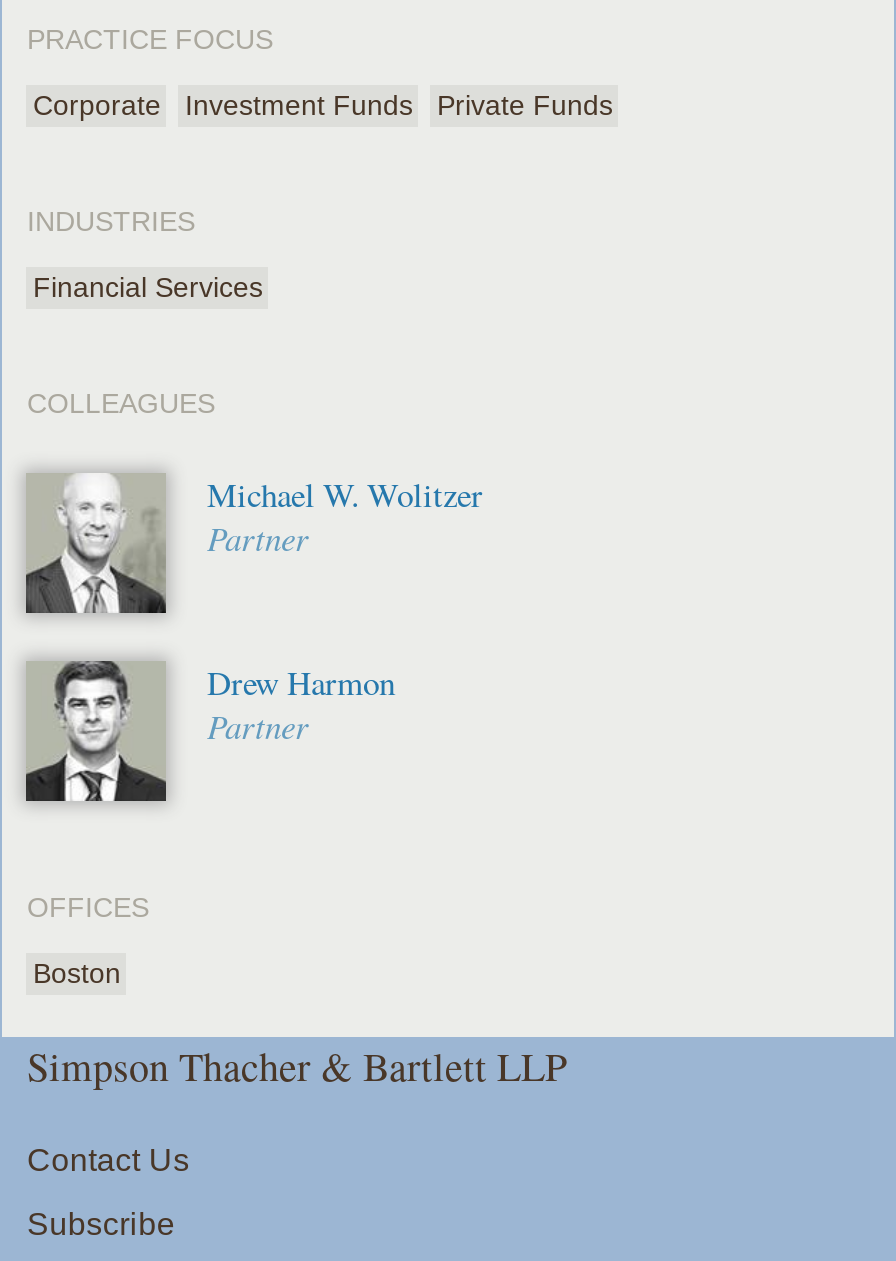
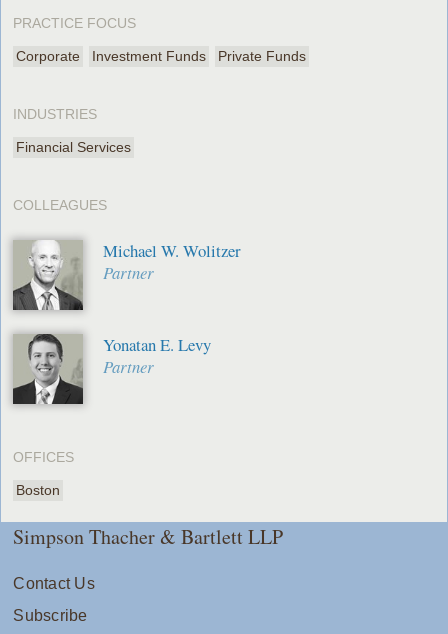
[26,659,395,803] [image] | Drew Harmon -> [30,333,211,405] [image] | Yonatan E. Levy

